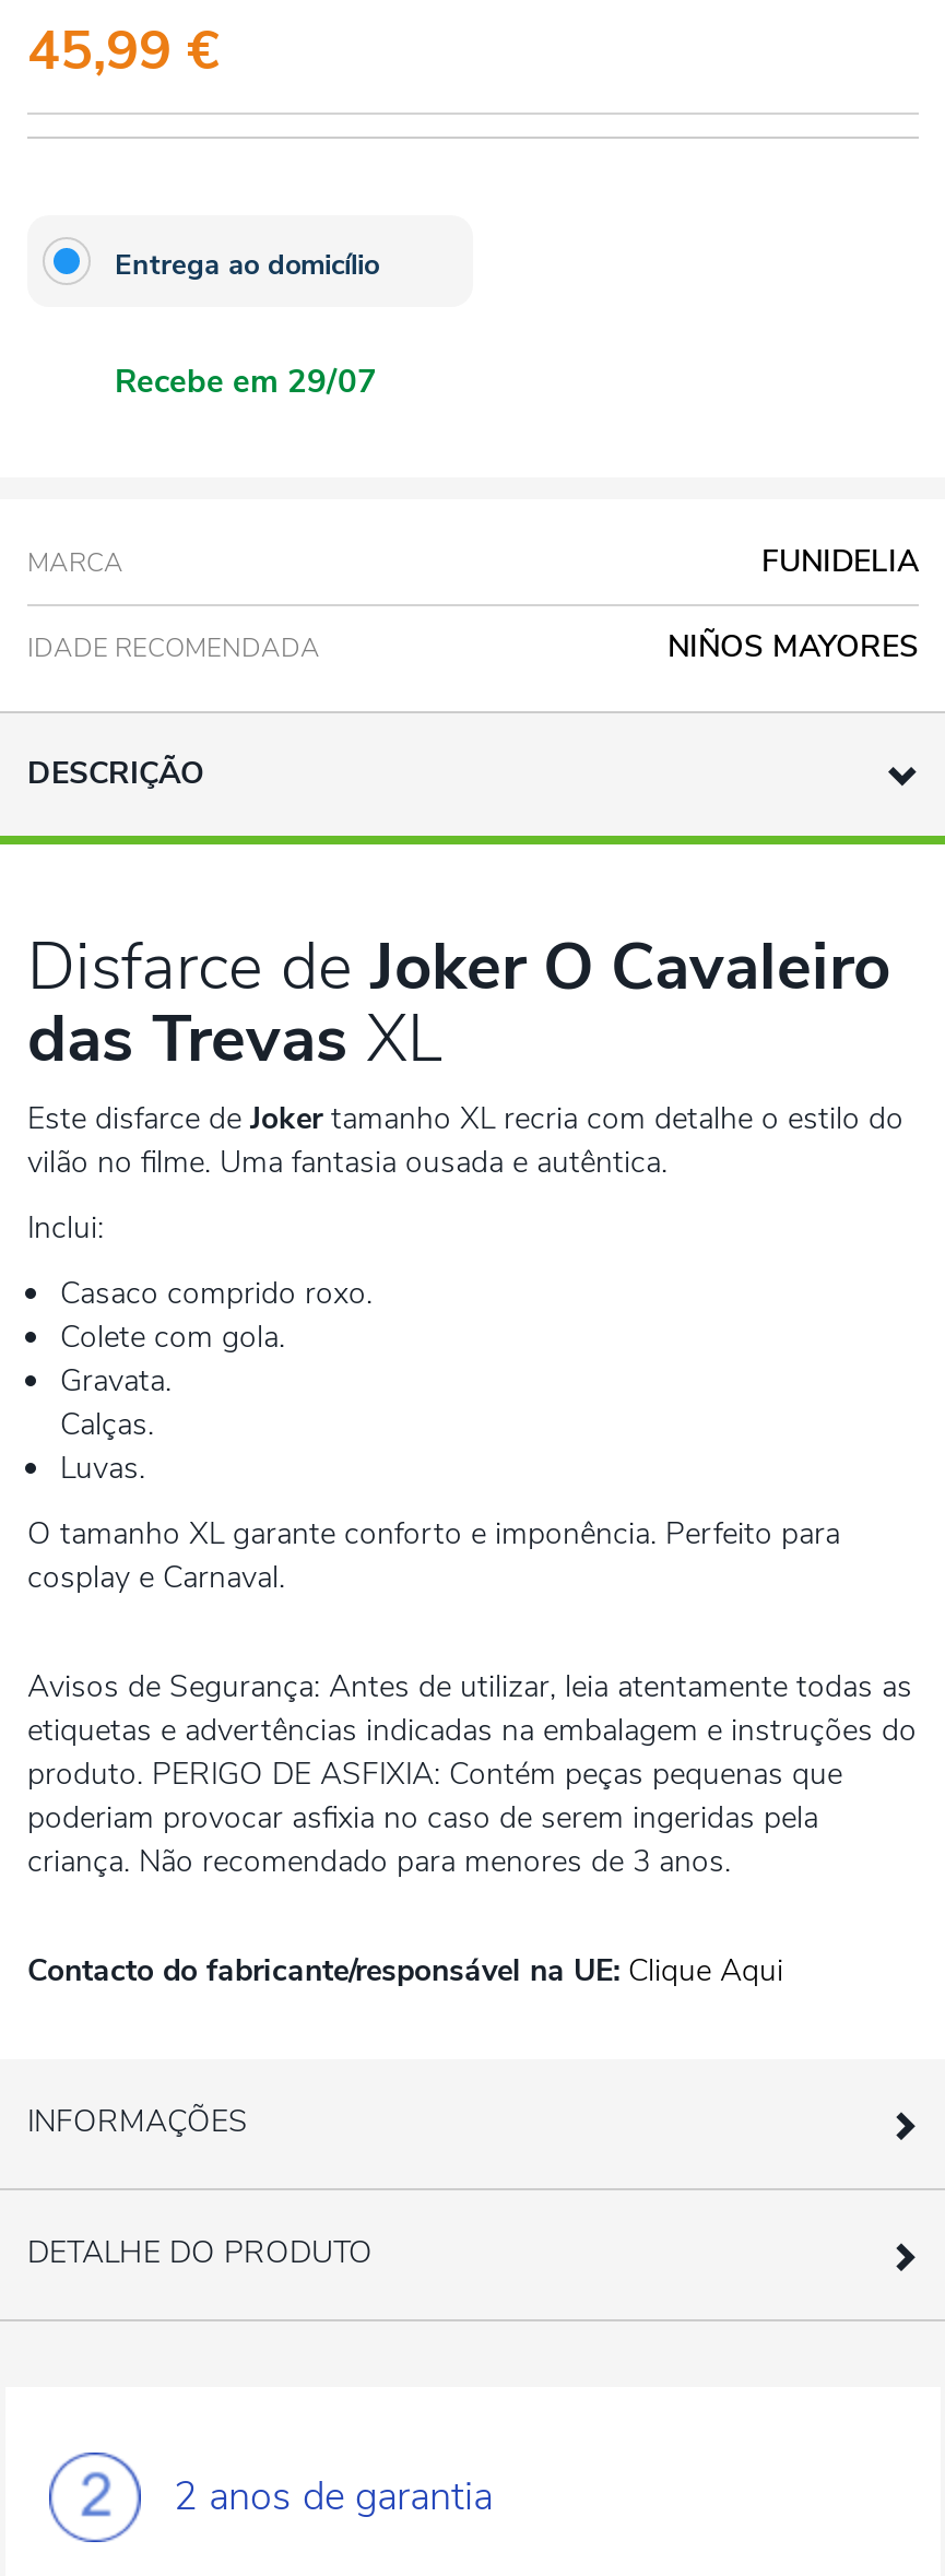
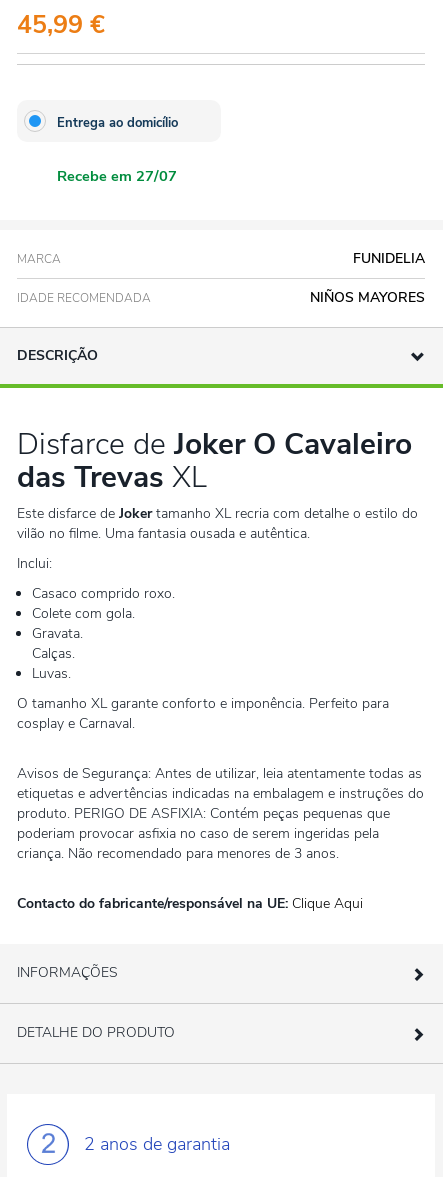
[115,359,377,403] Recebe em 29/07 -> [57,166,177,186] Recebe em 27/07

